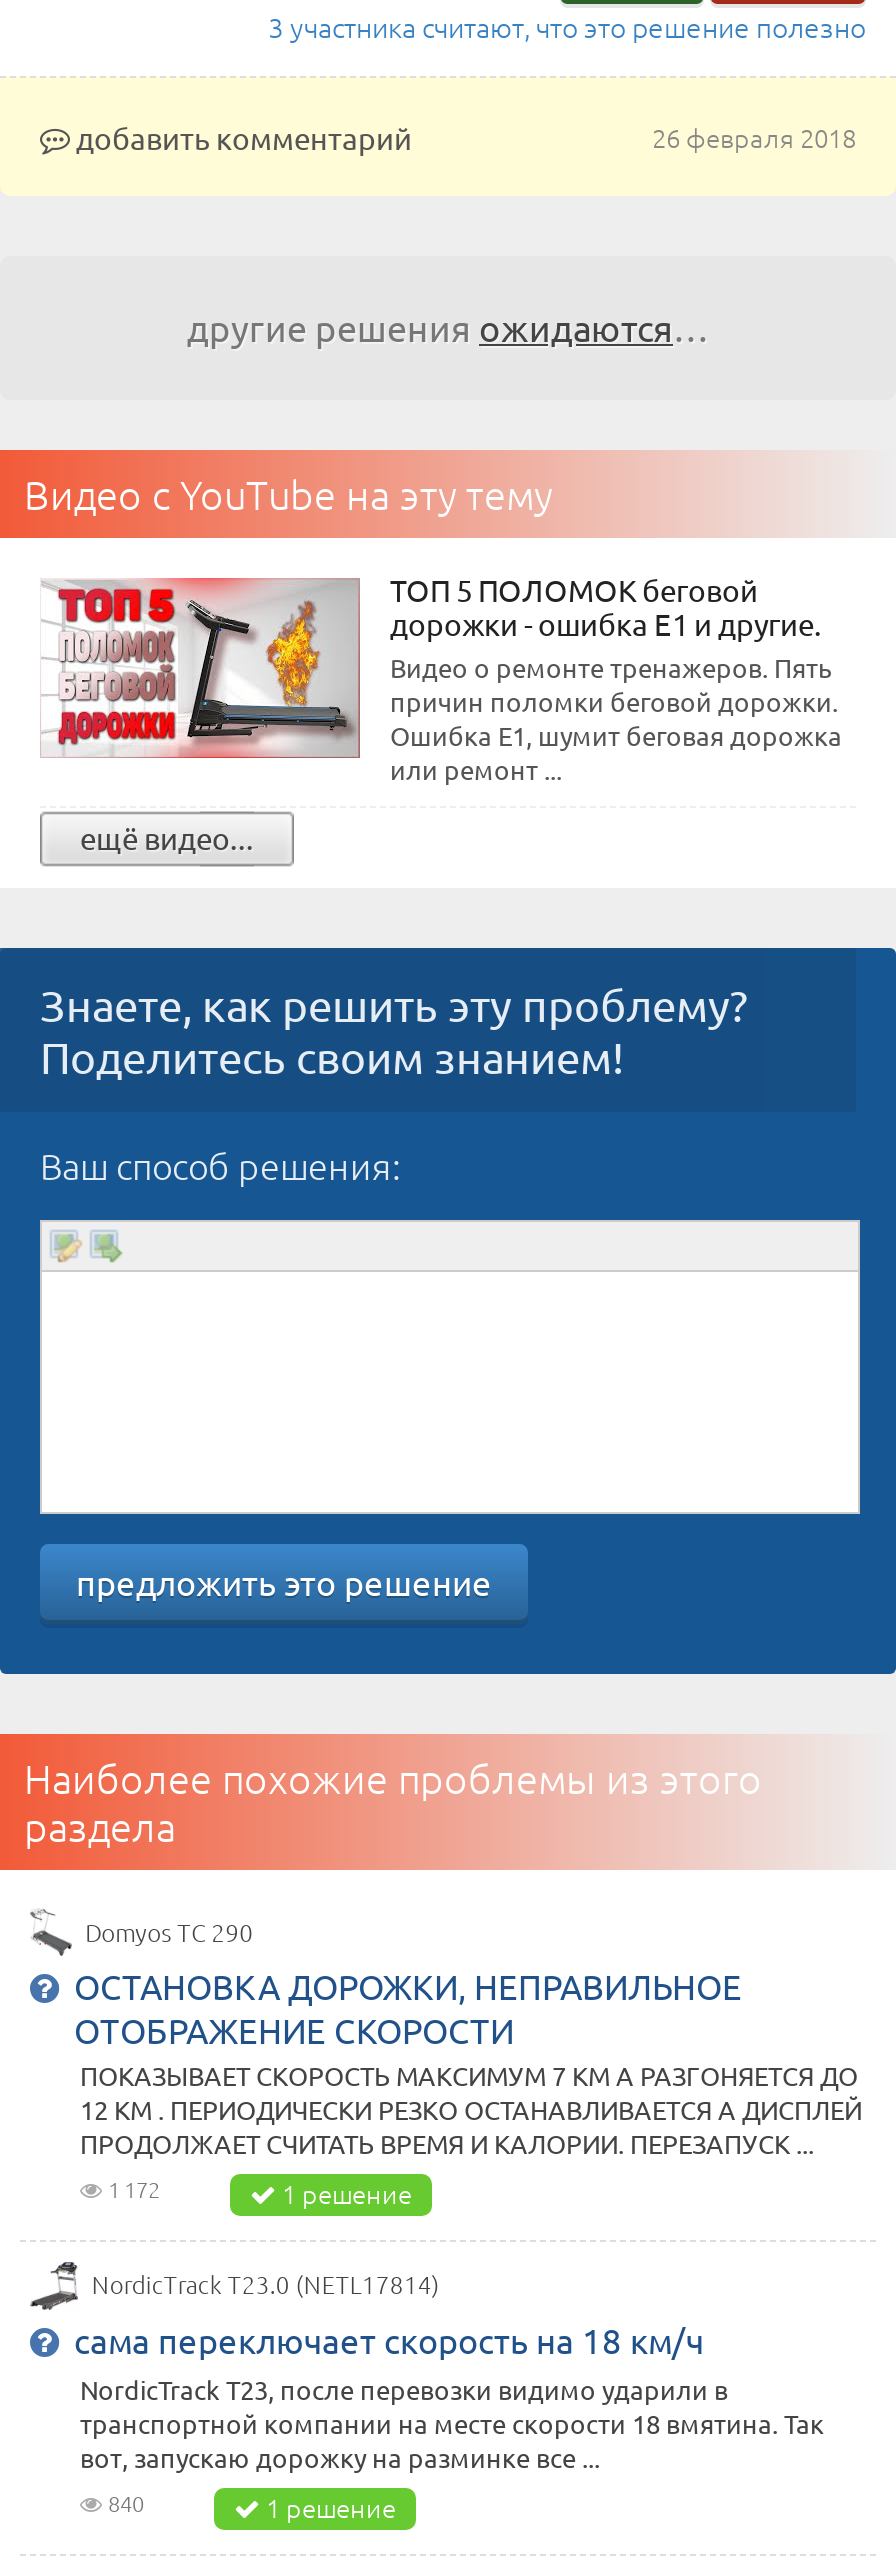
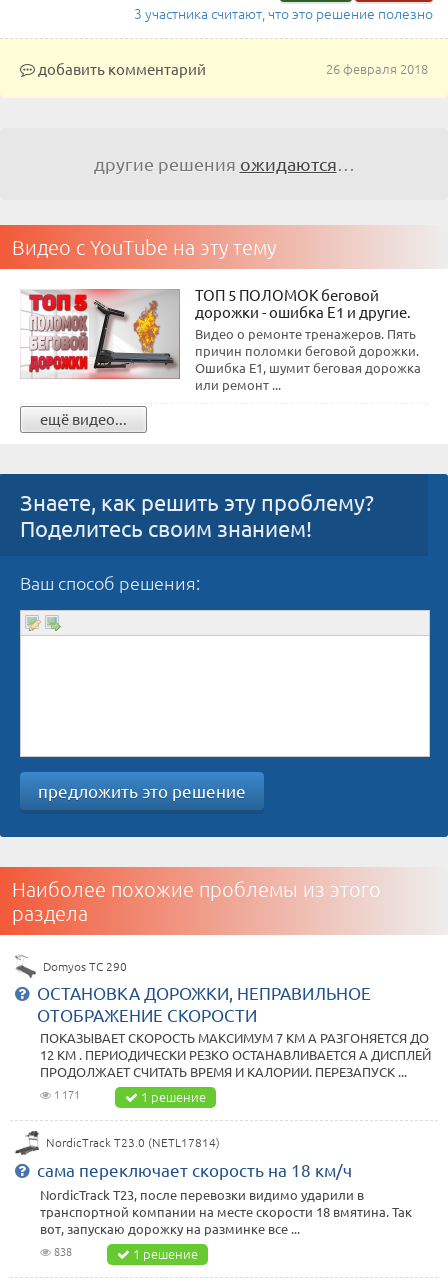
[102,2173,160,2205] 1 172 -> [51,1086,80,1102] 1 171
[102,2485,144,2517] 840 -> [51,1243,72,1259] 838

